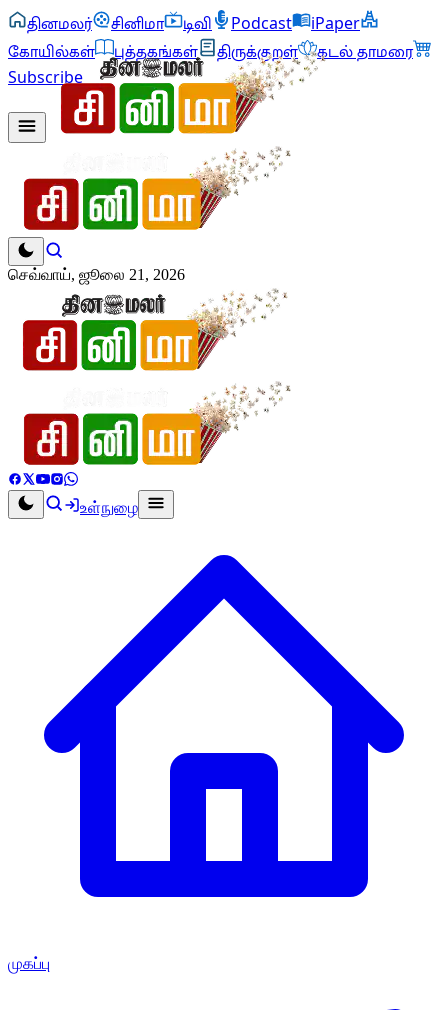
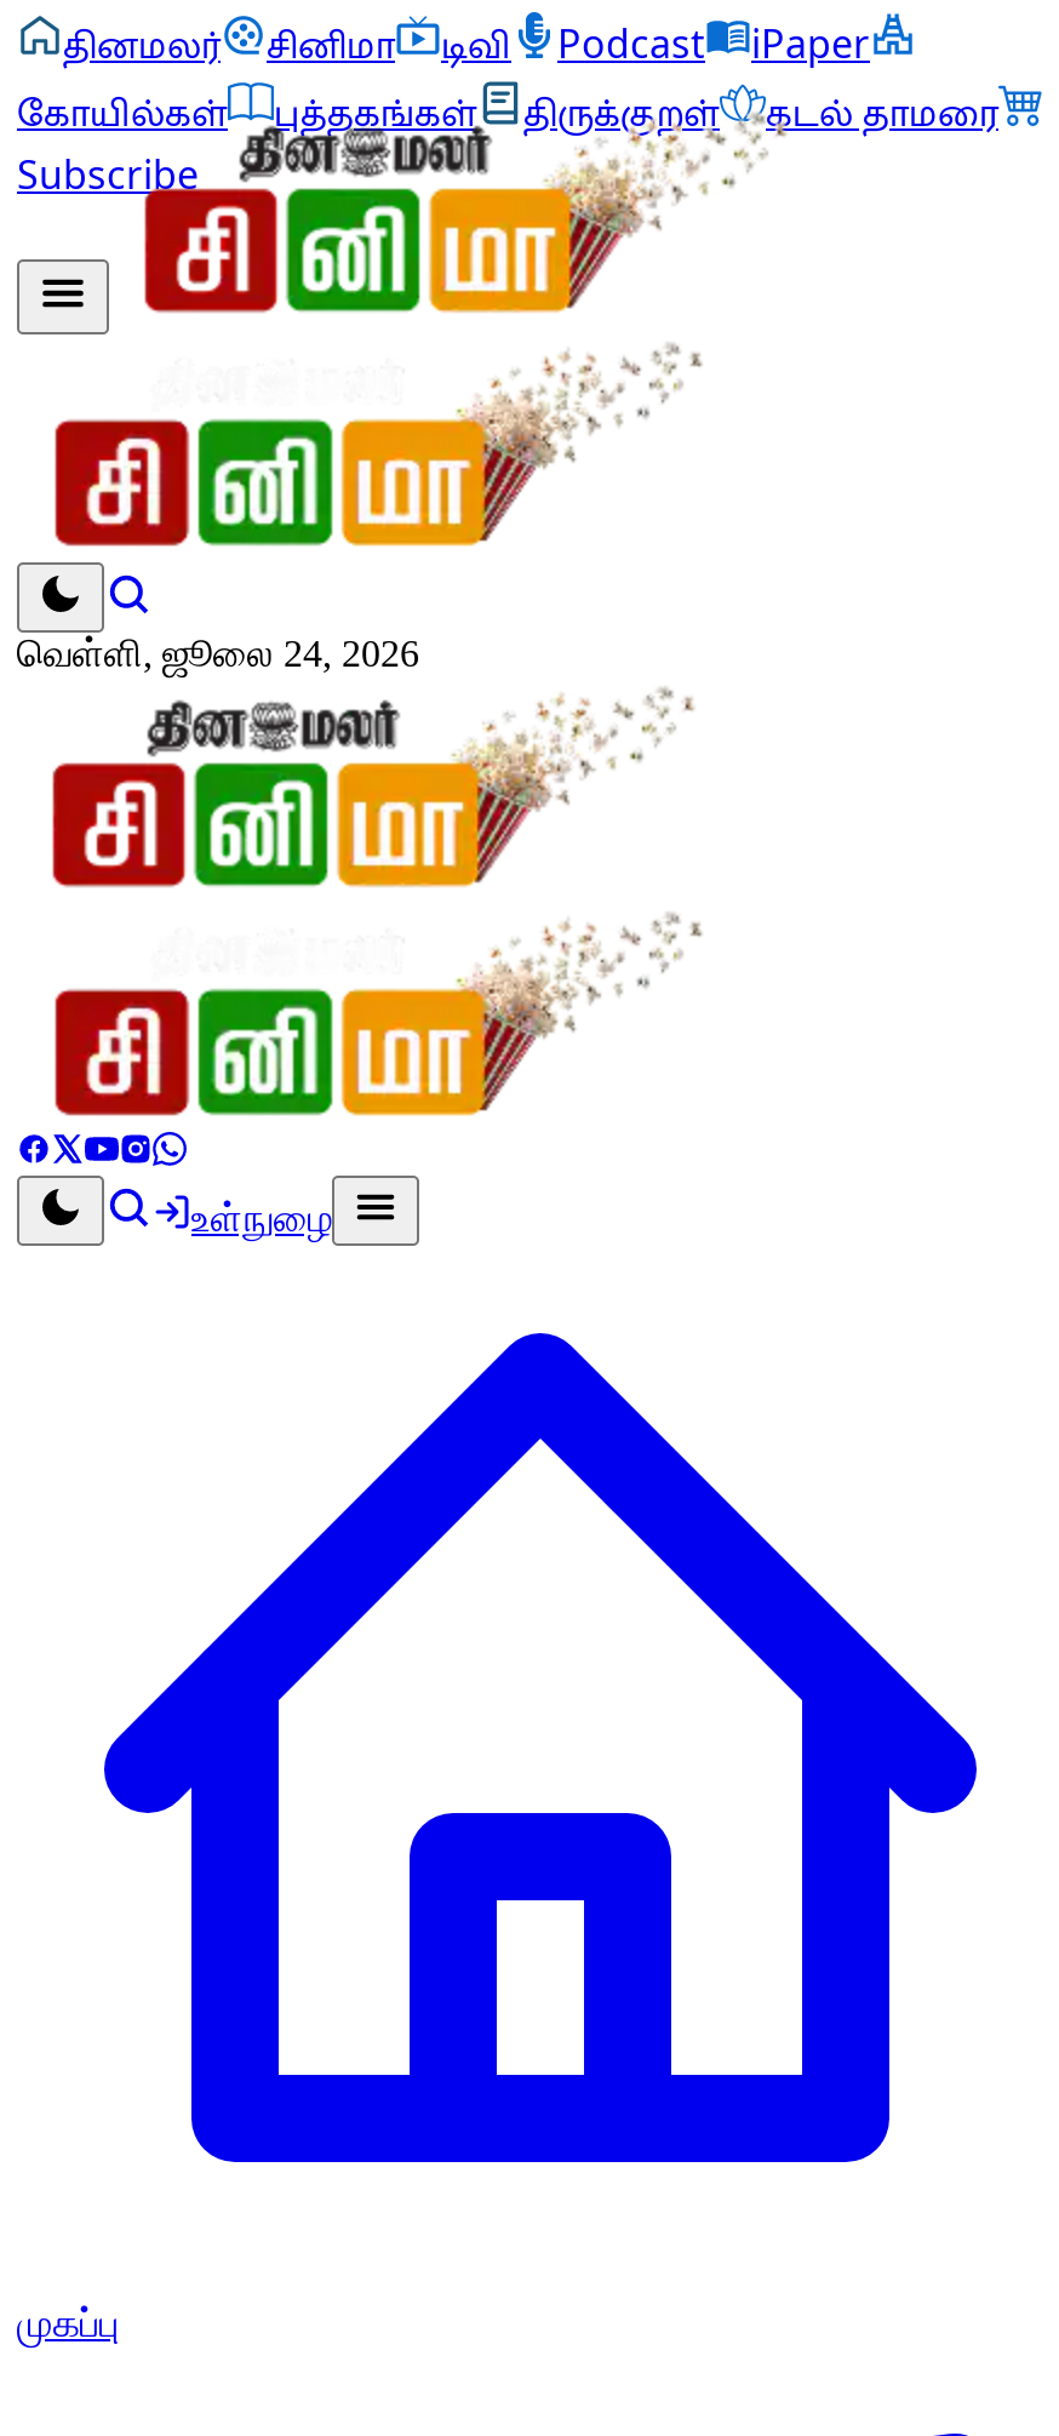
[8,266,185,283] செவ்வாய், ஜூலை 21, 2026 -> [17,633,419,674] வெள்ளி, ஜூலை 24, 2026

